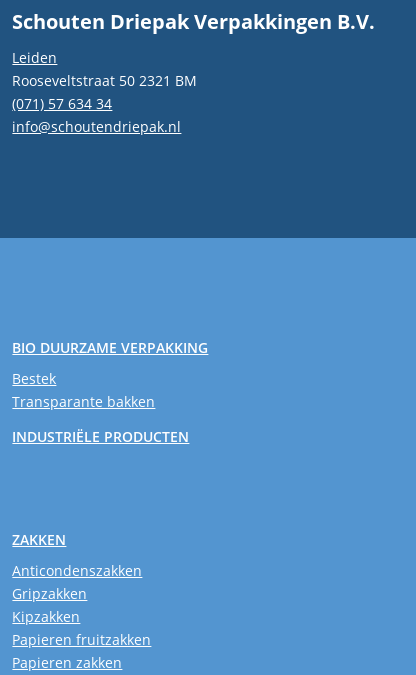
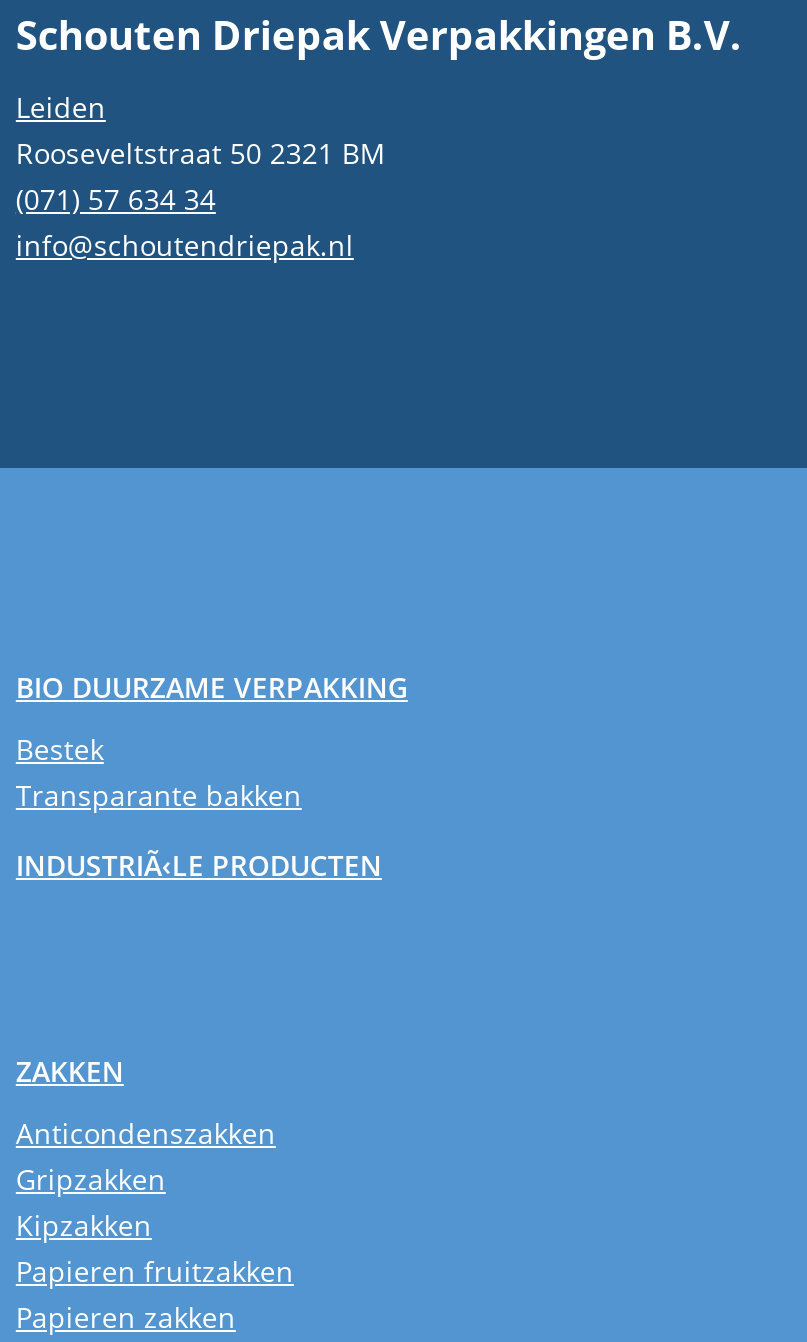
[12,427,189,446] INDUSTRIËLE PRODUCTEN -> [16,847,382,885] INDUSTRIÃ‹LE PRODUCTEN

